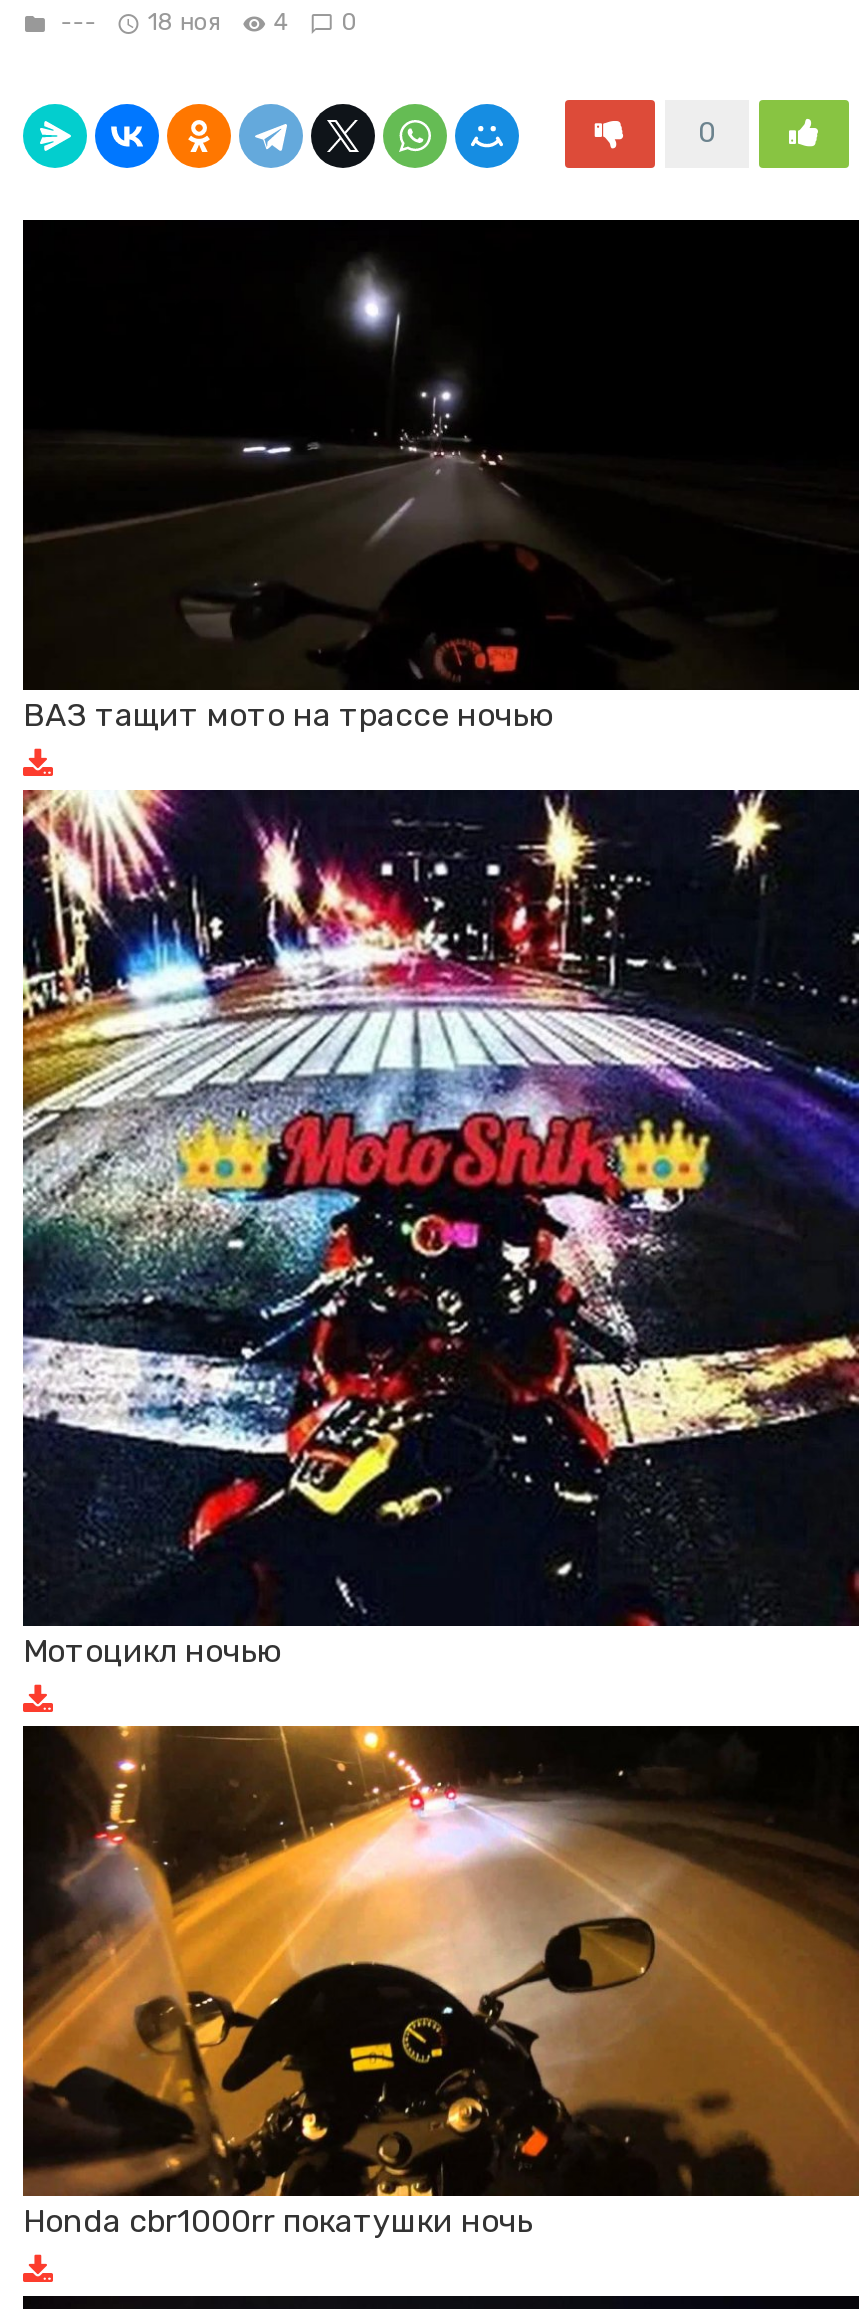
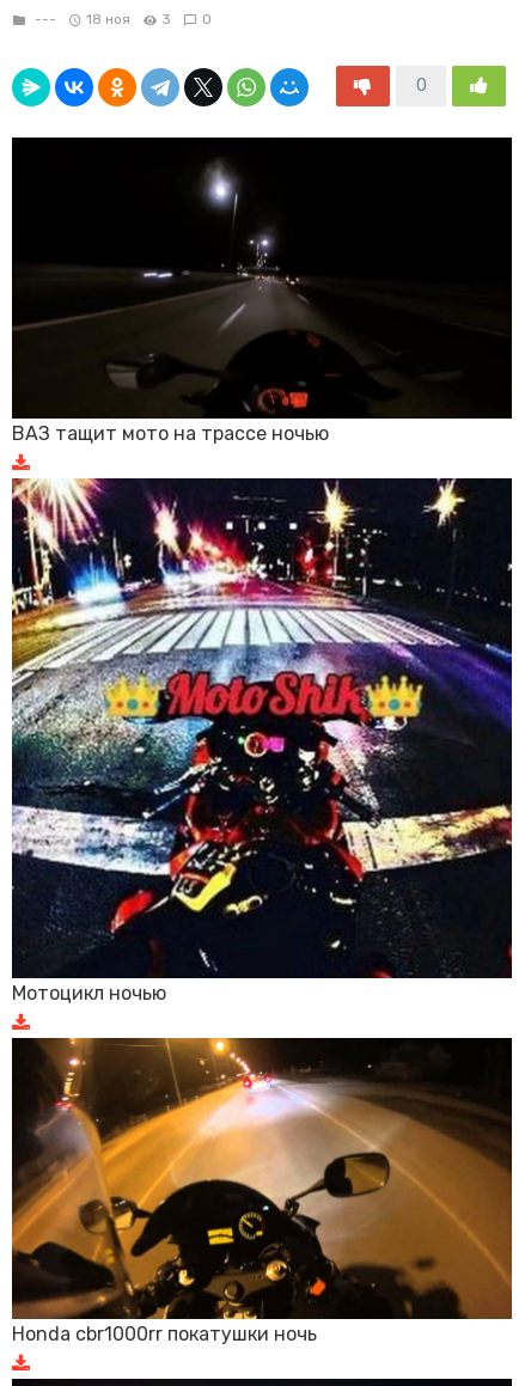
[273,9,289,37] 4 -> [162,11,171,28] 3

